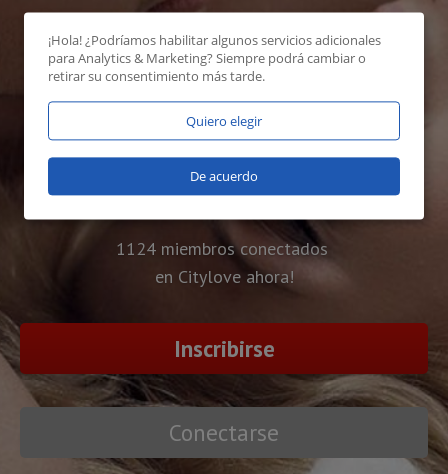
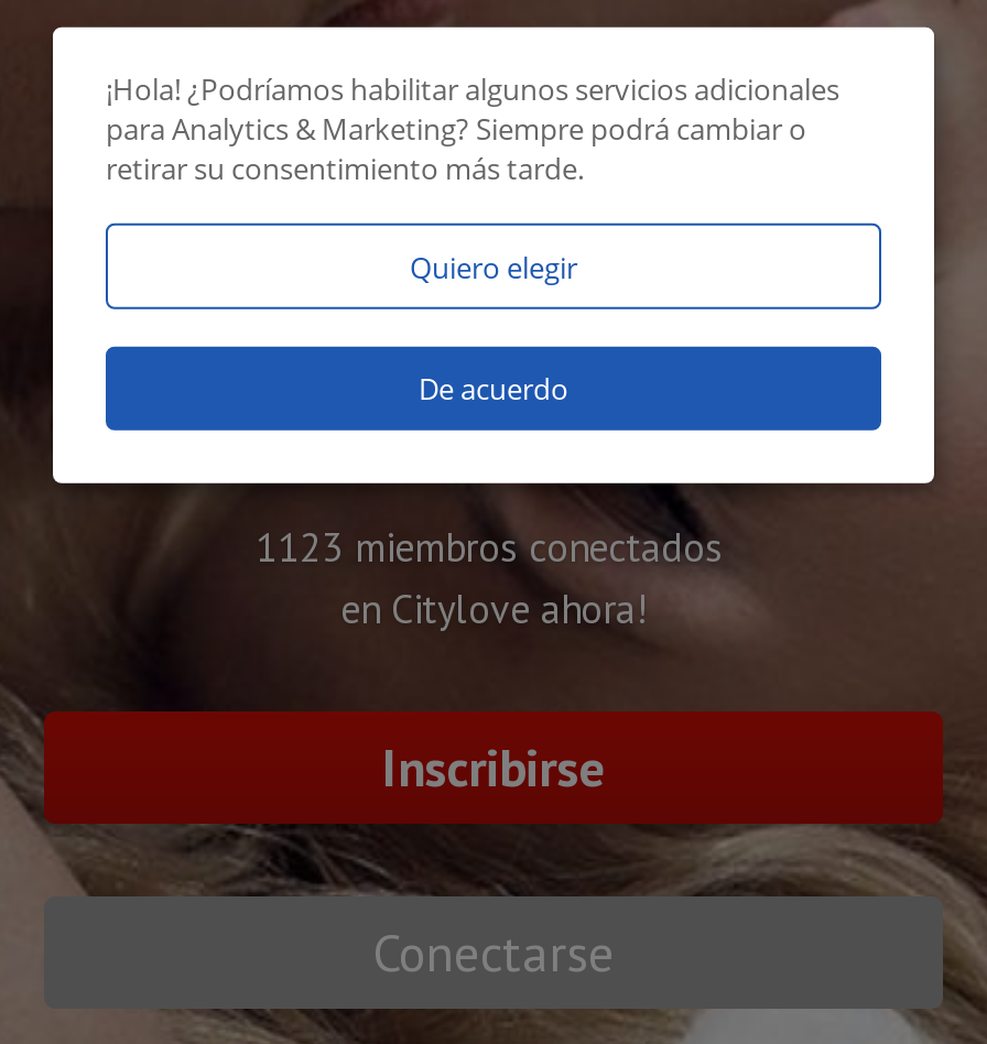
[116,237,328,260] 1124 miembros conectados -> [256,522,723,573] 1123 miembros conectados

